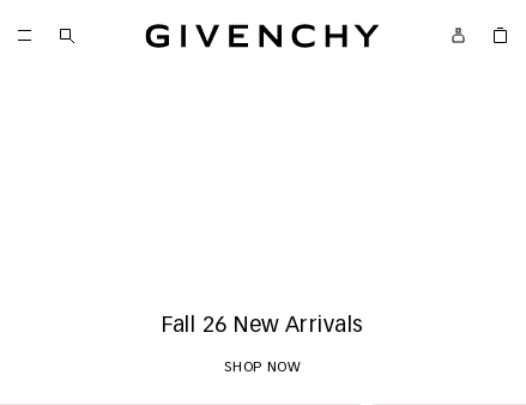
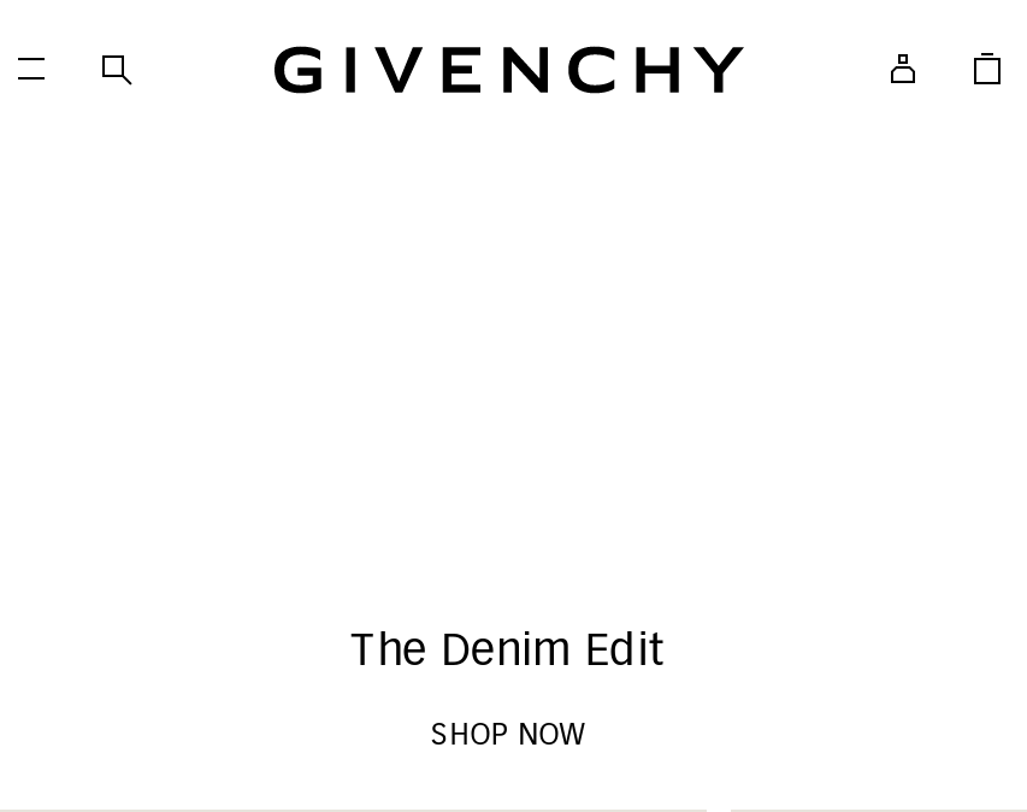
[161,315,364,337] Fall 26 New Arrivals -> [350,631,669,675] The Denim Edit

